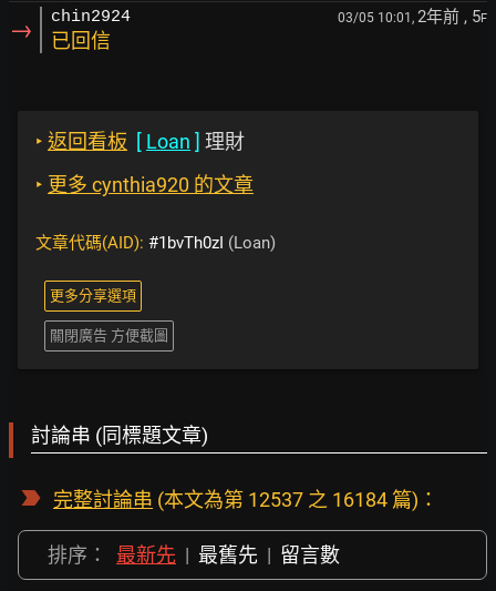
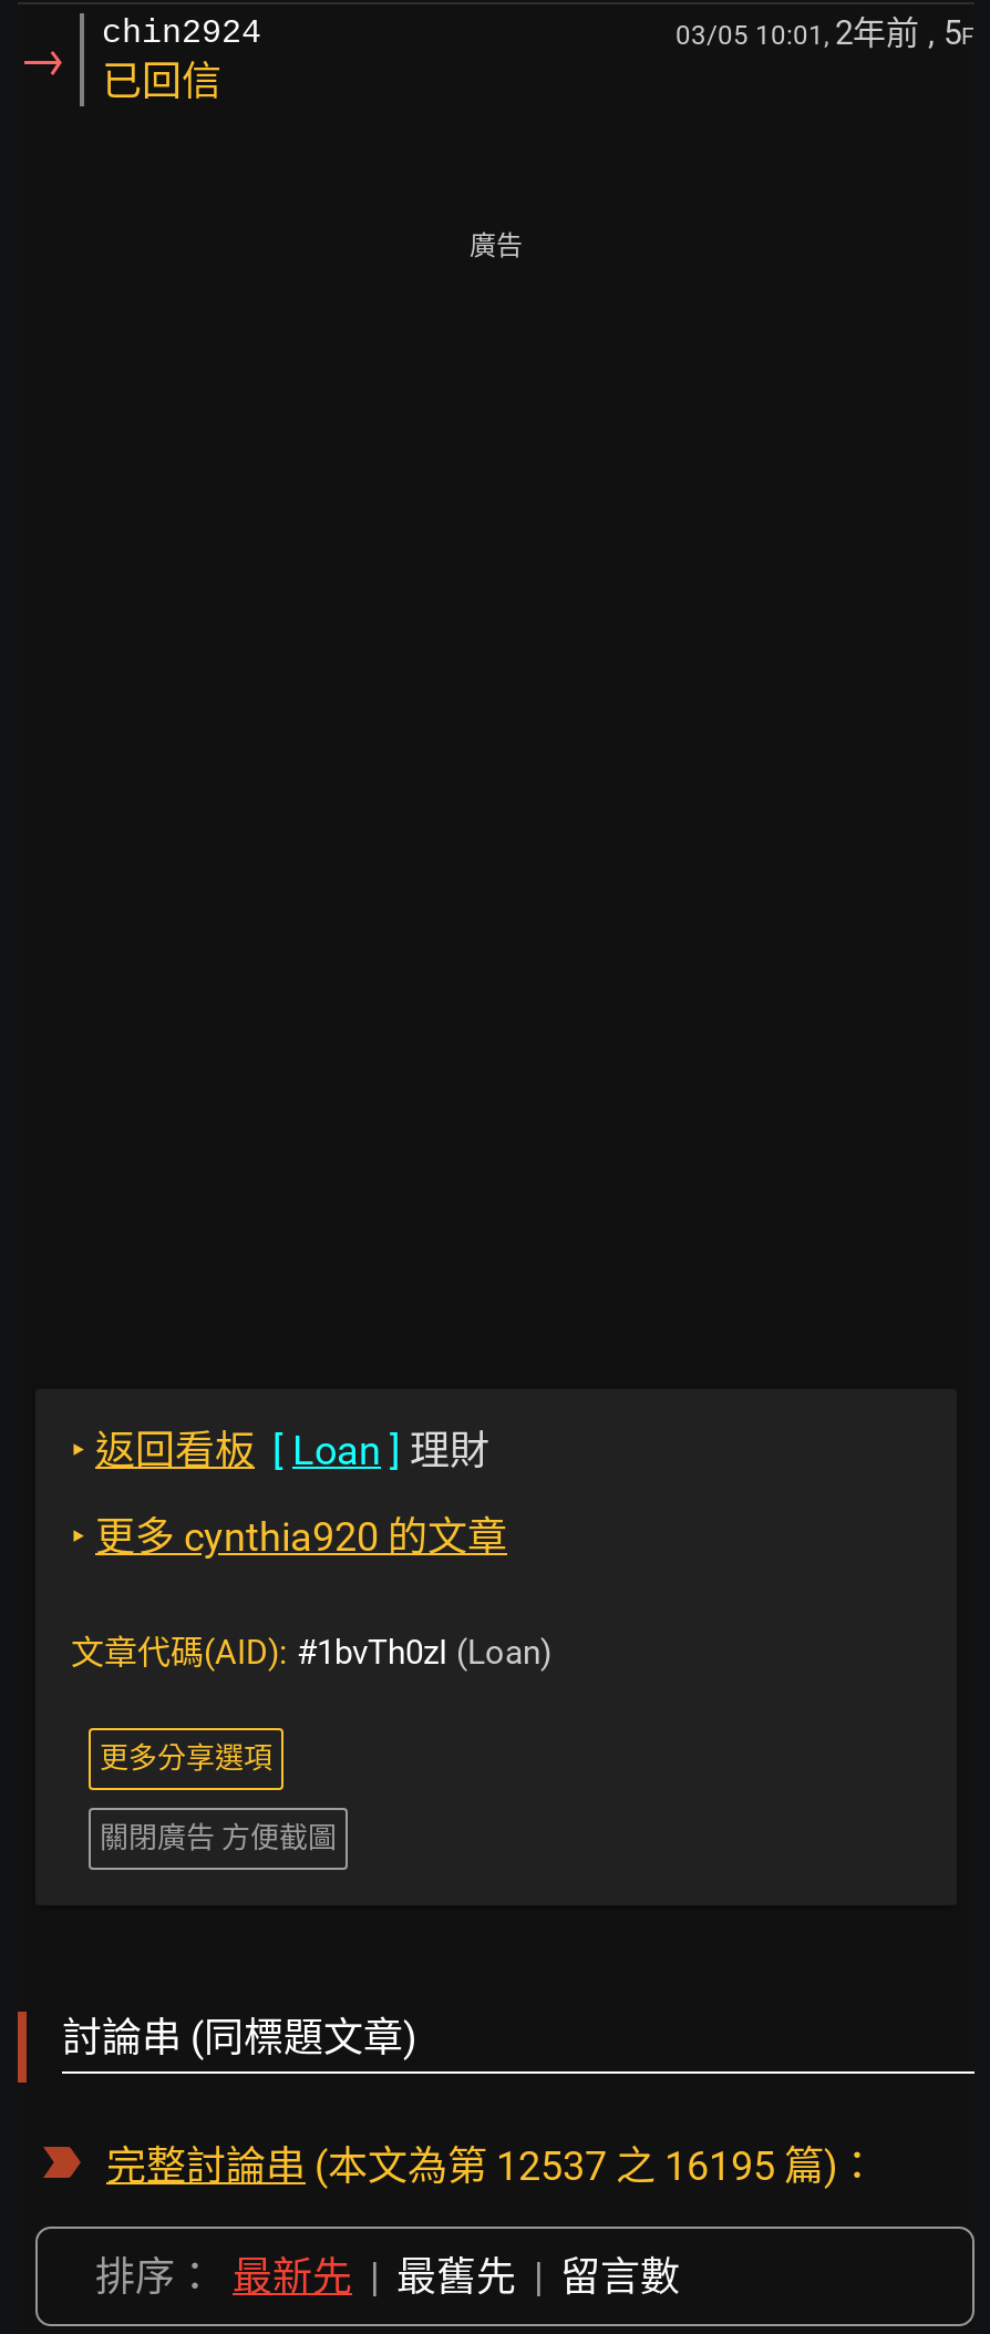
none -> [470,230,523,261] 廣告
[53,488,438,511] 完整討論串(本文為第 12537 之 16184 篇)： -> [106,2142,877,2189] 完整討論串(本文為第 12537 之 16195 篇)：

